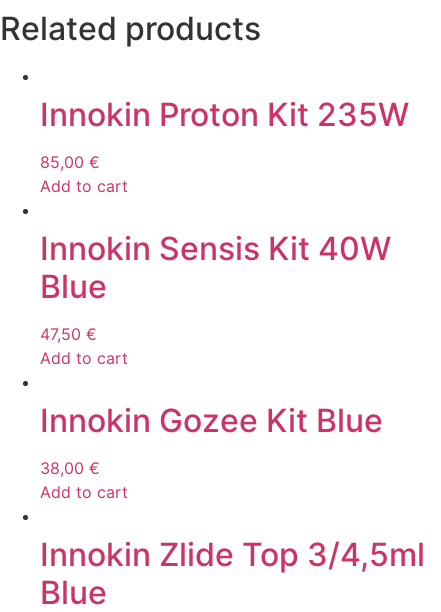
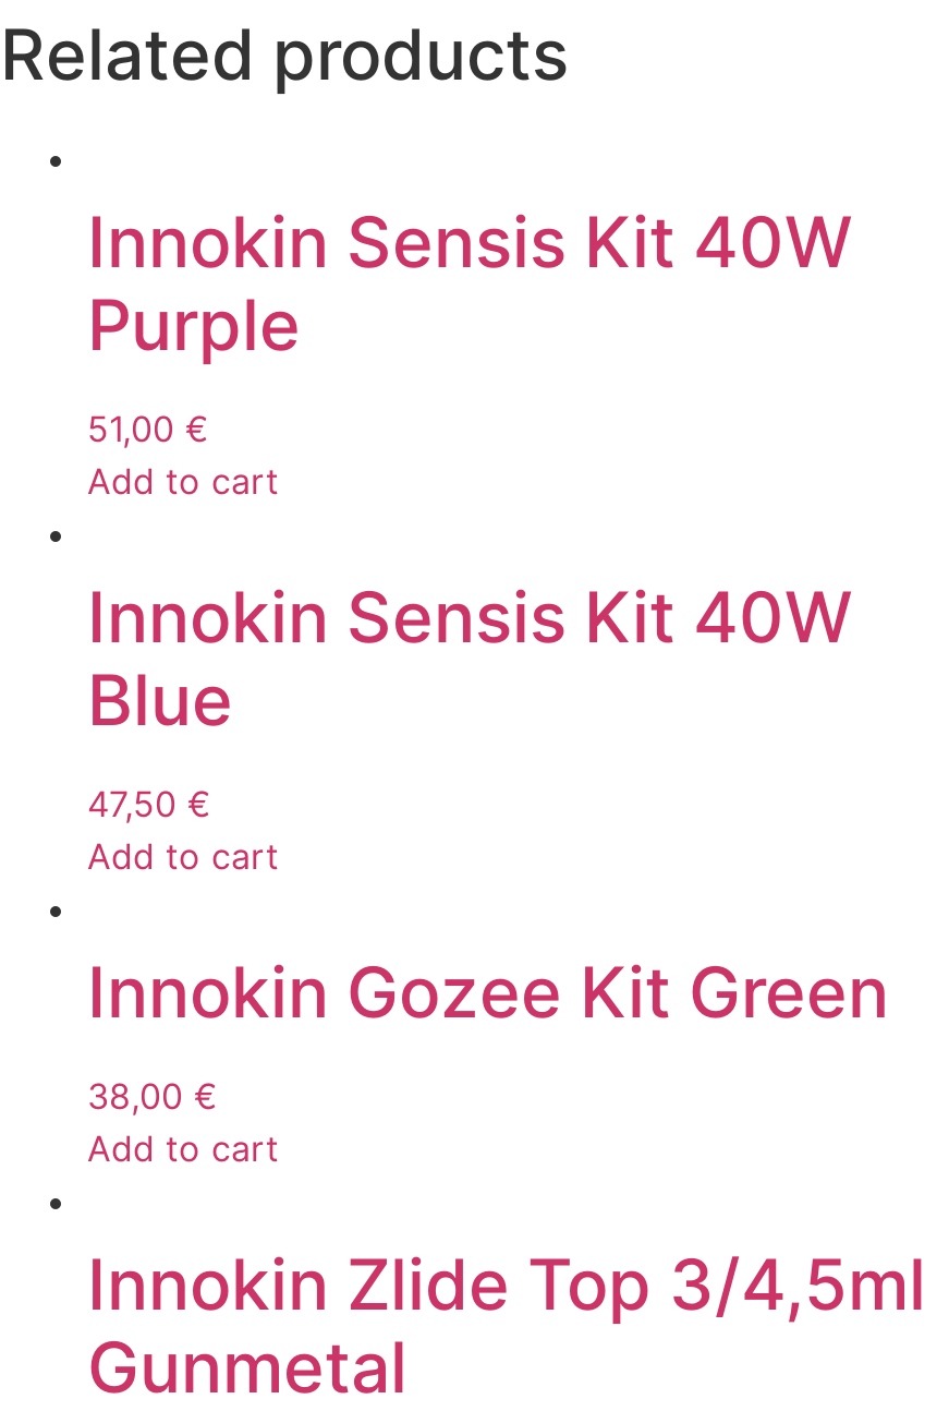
[40,95,409,134] Innokin Proton Kit 235W -> [87,200,852,368] Innokin Sensis Kit 40W | Purple
[40,152,100,172] 85,00 € -> [87,408,209,451] 51,00 €
[40,401,383,440] Innokin Gozee Kit Blue -> [87,951,889,1036] Innokin Gozee Kit Green
[40,573,107,612] Blue -> [87,1326,407,1411] Gunmetal

